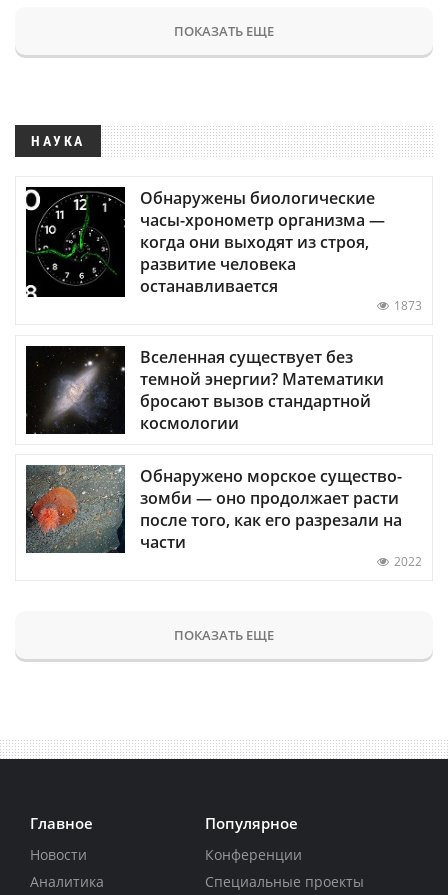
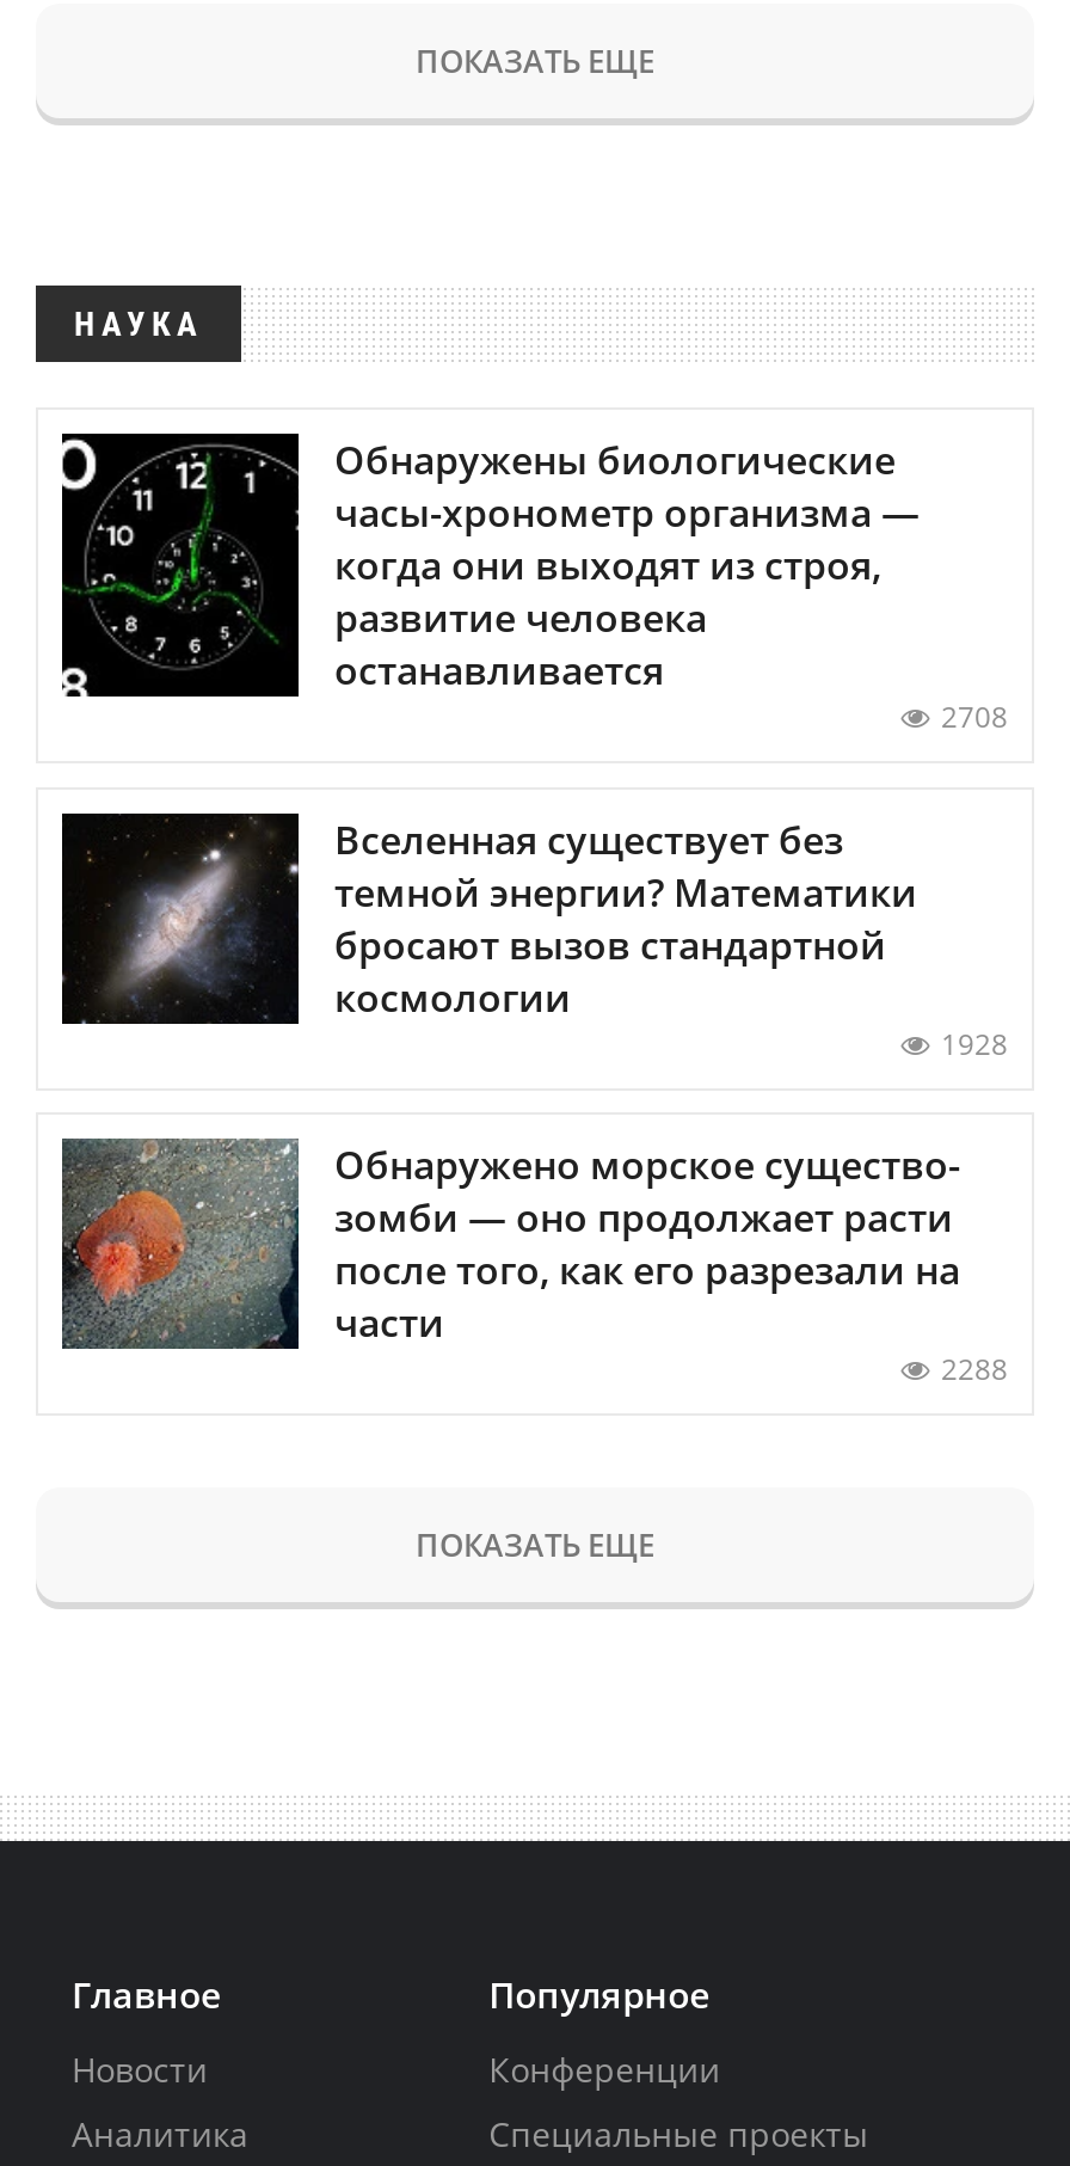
[394,297,422,314] 1873 -> [941,697,1008,738] 2708
none -> [941,1023,1008,1064] 1928
[394,553,422,570] 2022 -> [941,1348,1008,1389] 2288

